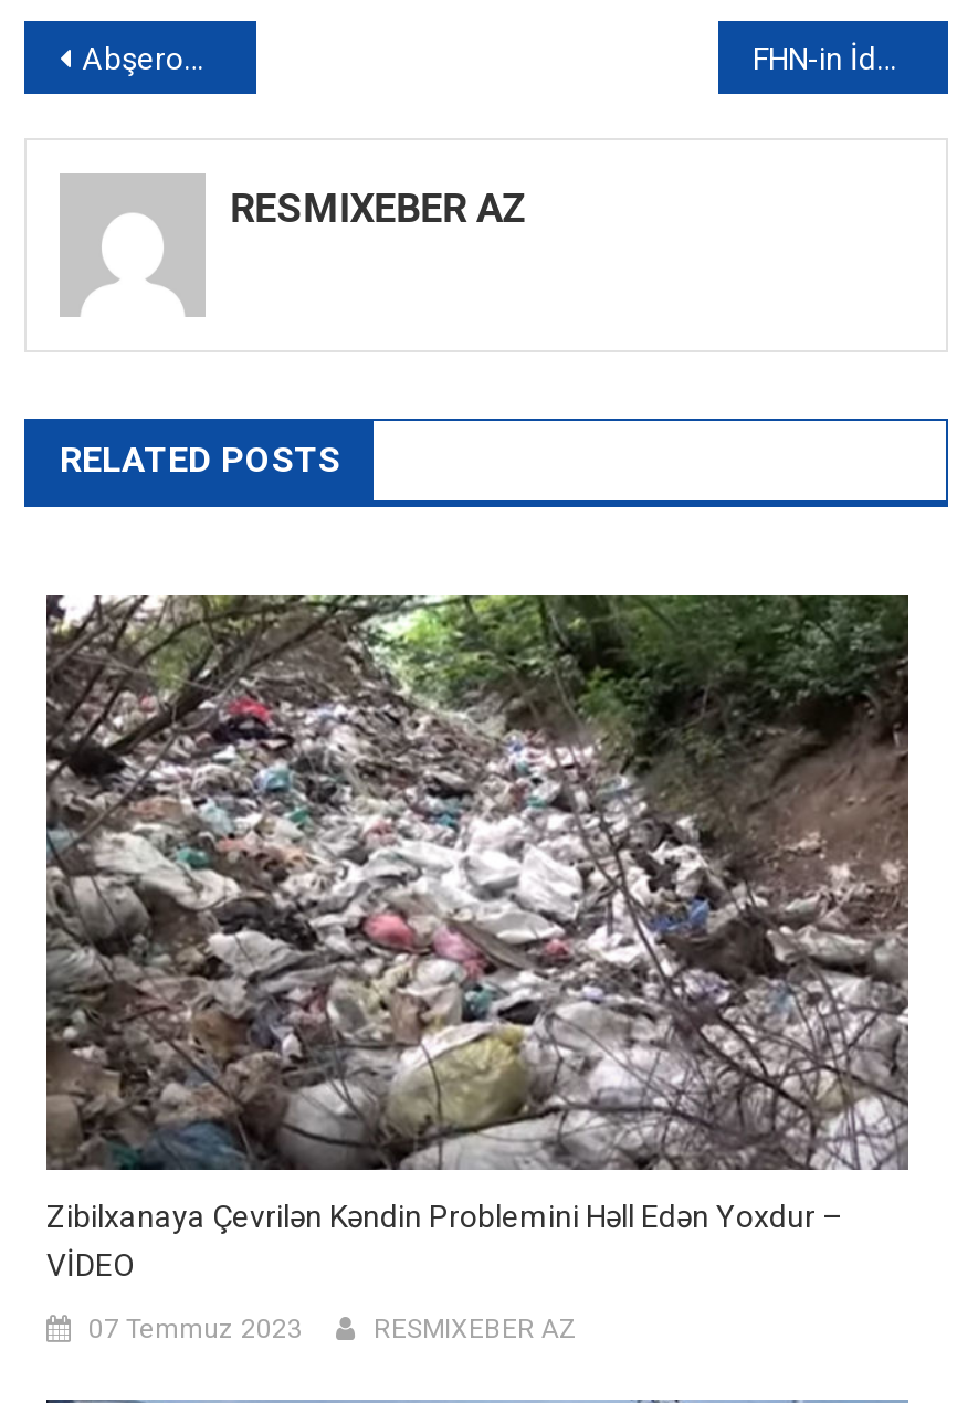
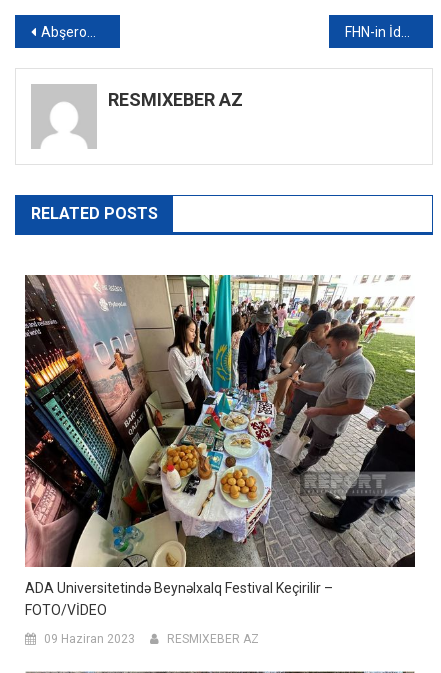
[44,593,911,1282] [image] | Zibilxanaya Çevrilən Kəndin Problemini Həll Edən Yoxdur – | VİDEO -> [24,274,416,618] [image] | ADA Universitetində Beynəlxalq Festival Keçirilir – | FOTO/VİDEO
[88,1313,303,1344] 07 Temmuz 2023 -> [44,632,135,646] 09 Haziran 2023

